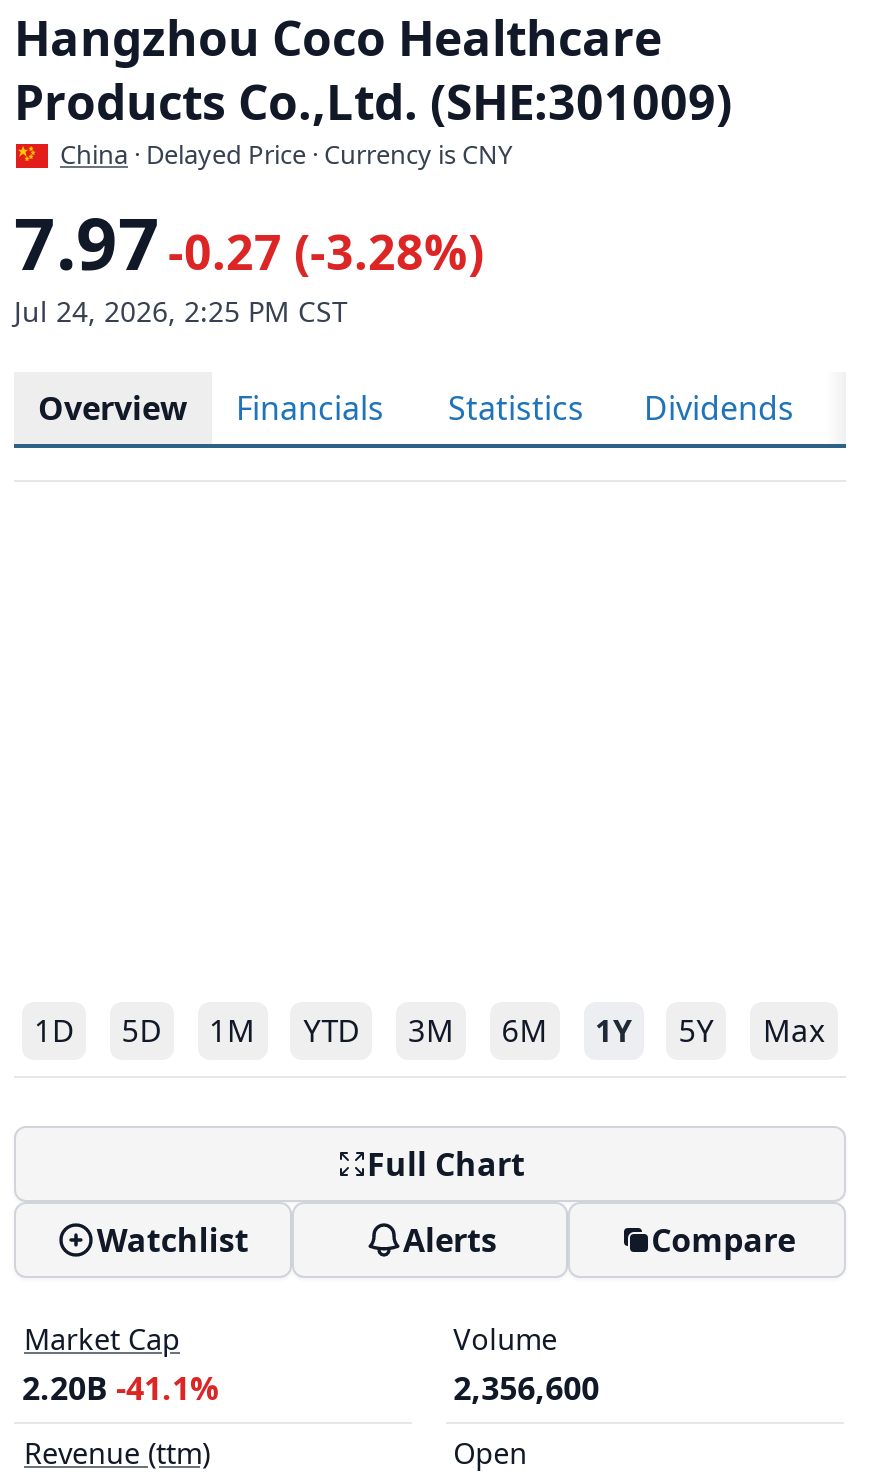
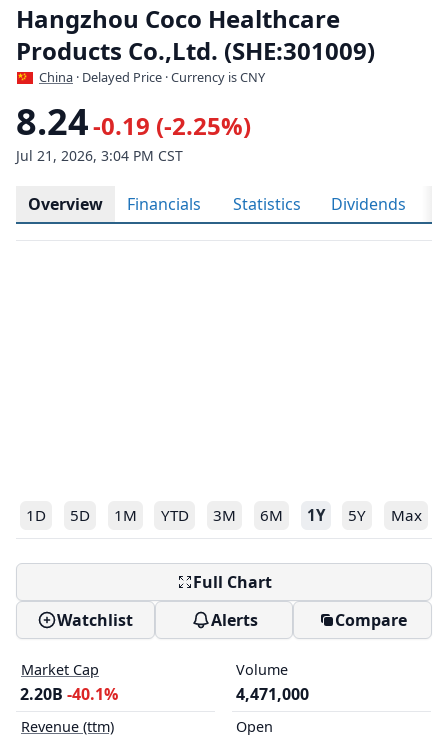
[14,194,484,292] 7.97 -0.27 (-3.28%) -> [16,97,251,146] 8.24 -0.19 (-2.25%)
[14,292,348,330] Jul 24, 2026, 2:25 PM CST -> [16,146,183,165] Jul 21, 2026, 3:04 PM CST
[22,1366,218,1410] 2.20B -41.1% -> [20,683,118,705] 2.20B -40.1%
[453,1366,599,1410] 2,356,600 -> [236,683,309,705] 4,471,000

